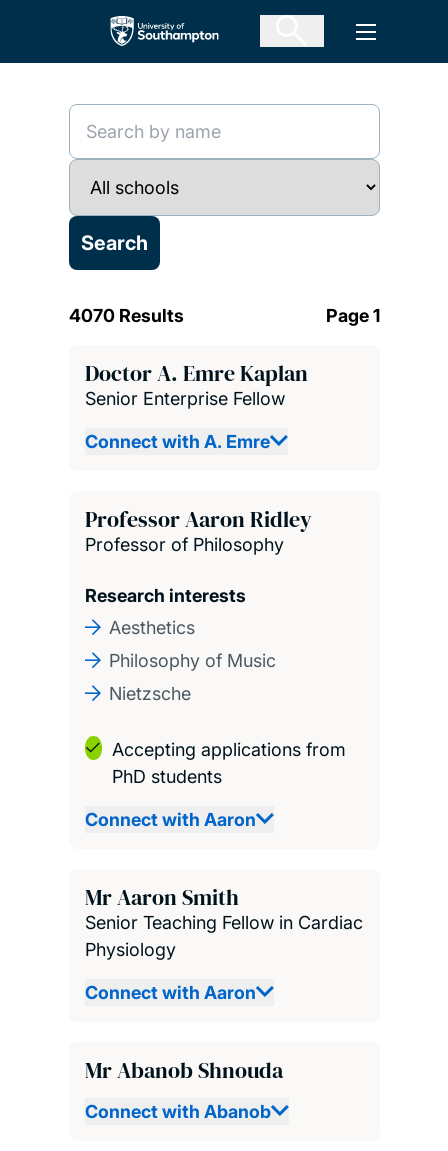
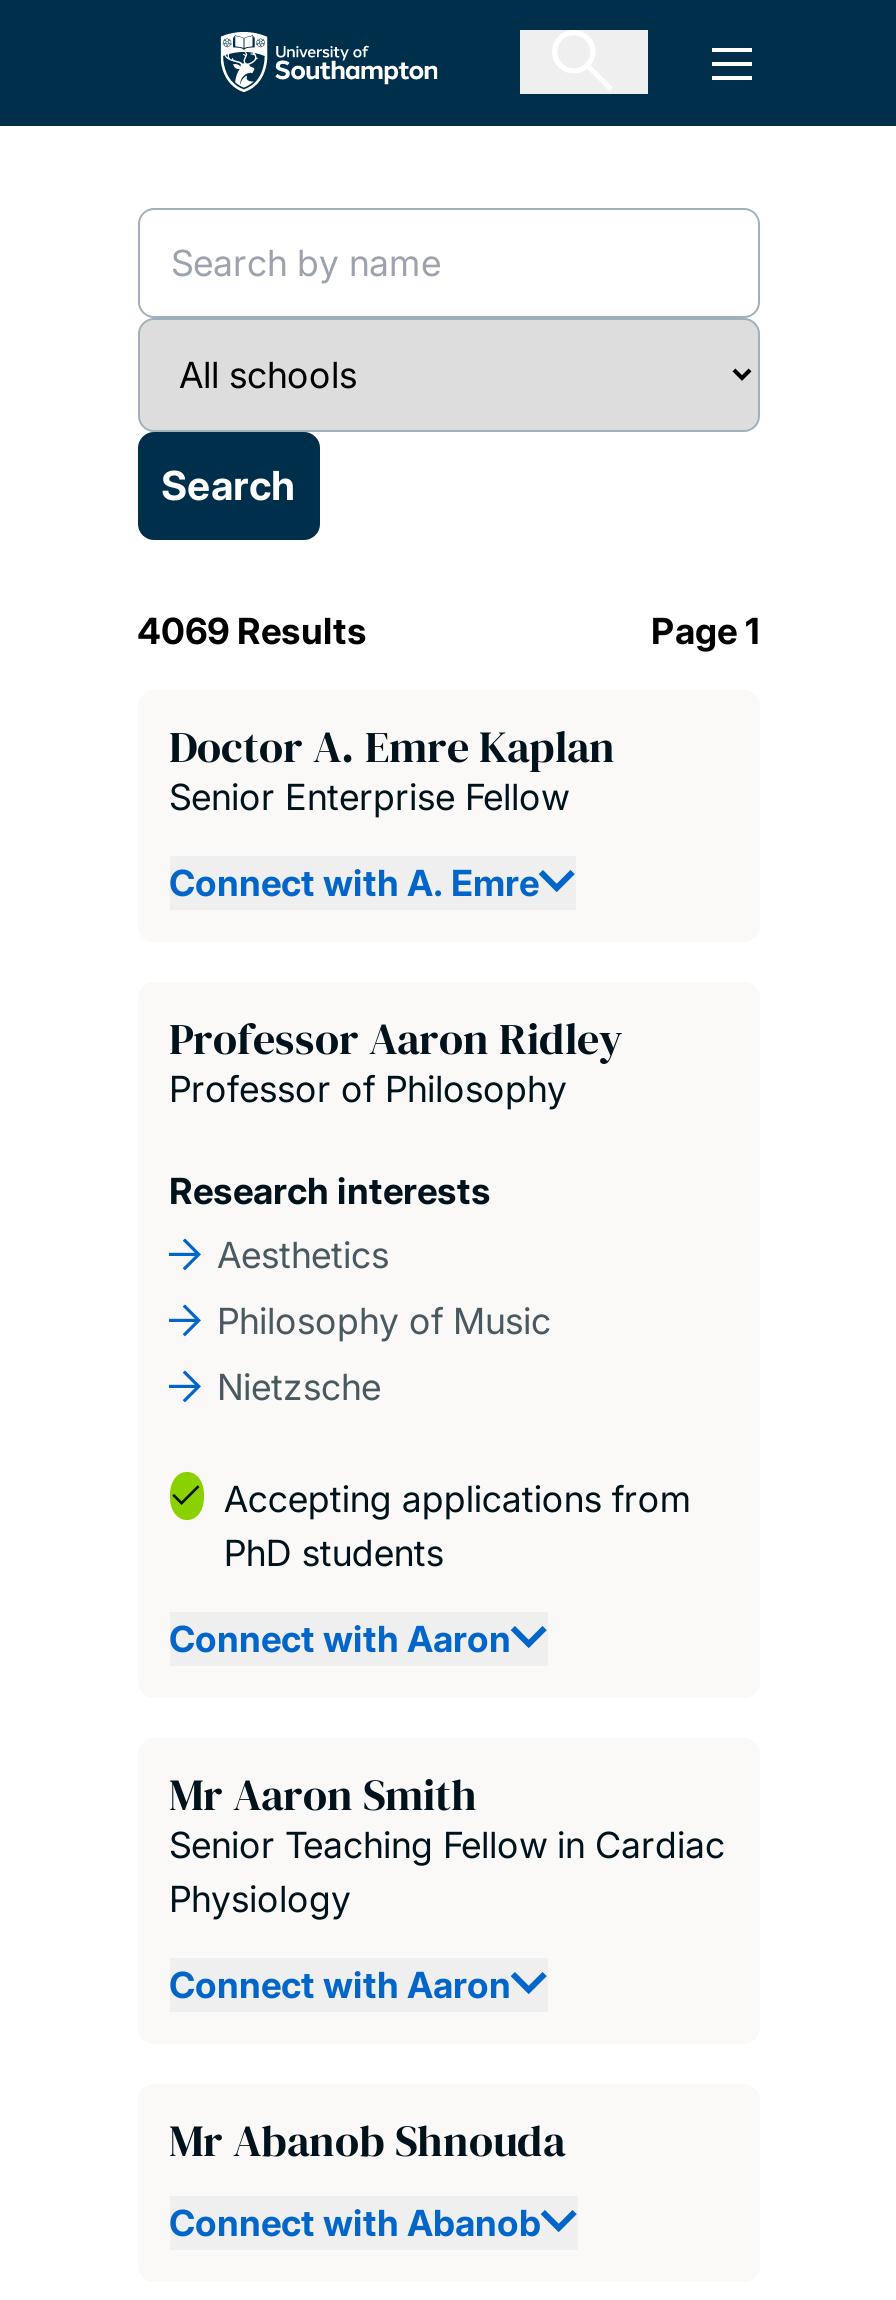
[68,305,183,326] 4070 Results -> [137,610,367,652] 4069 Results

